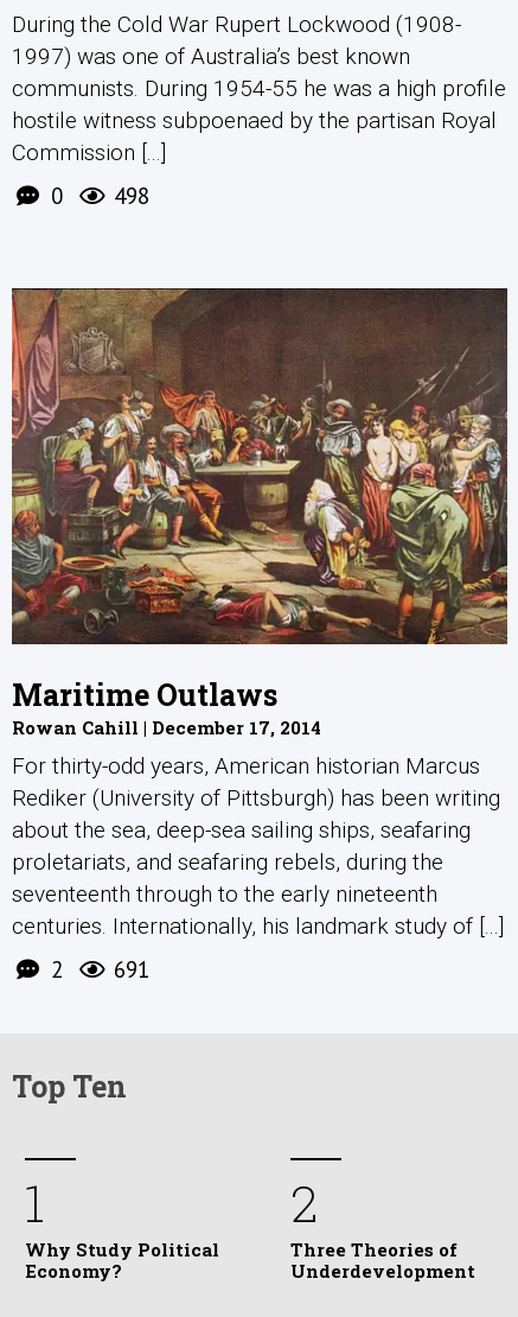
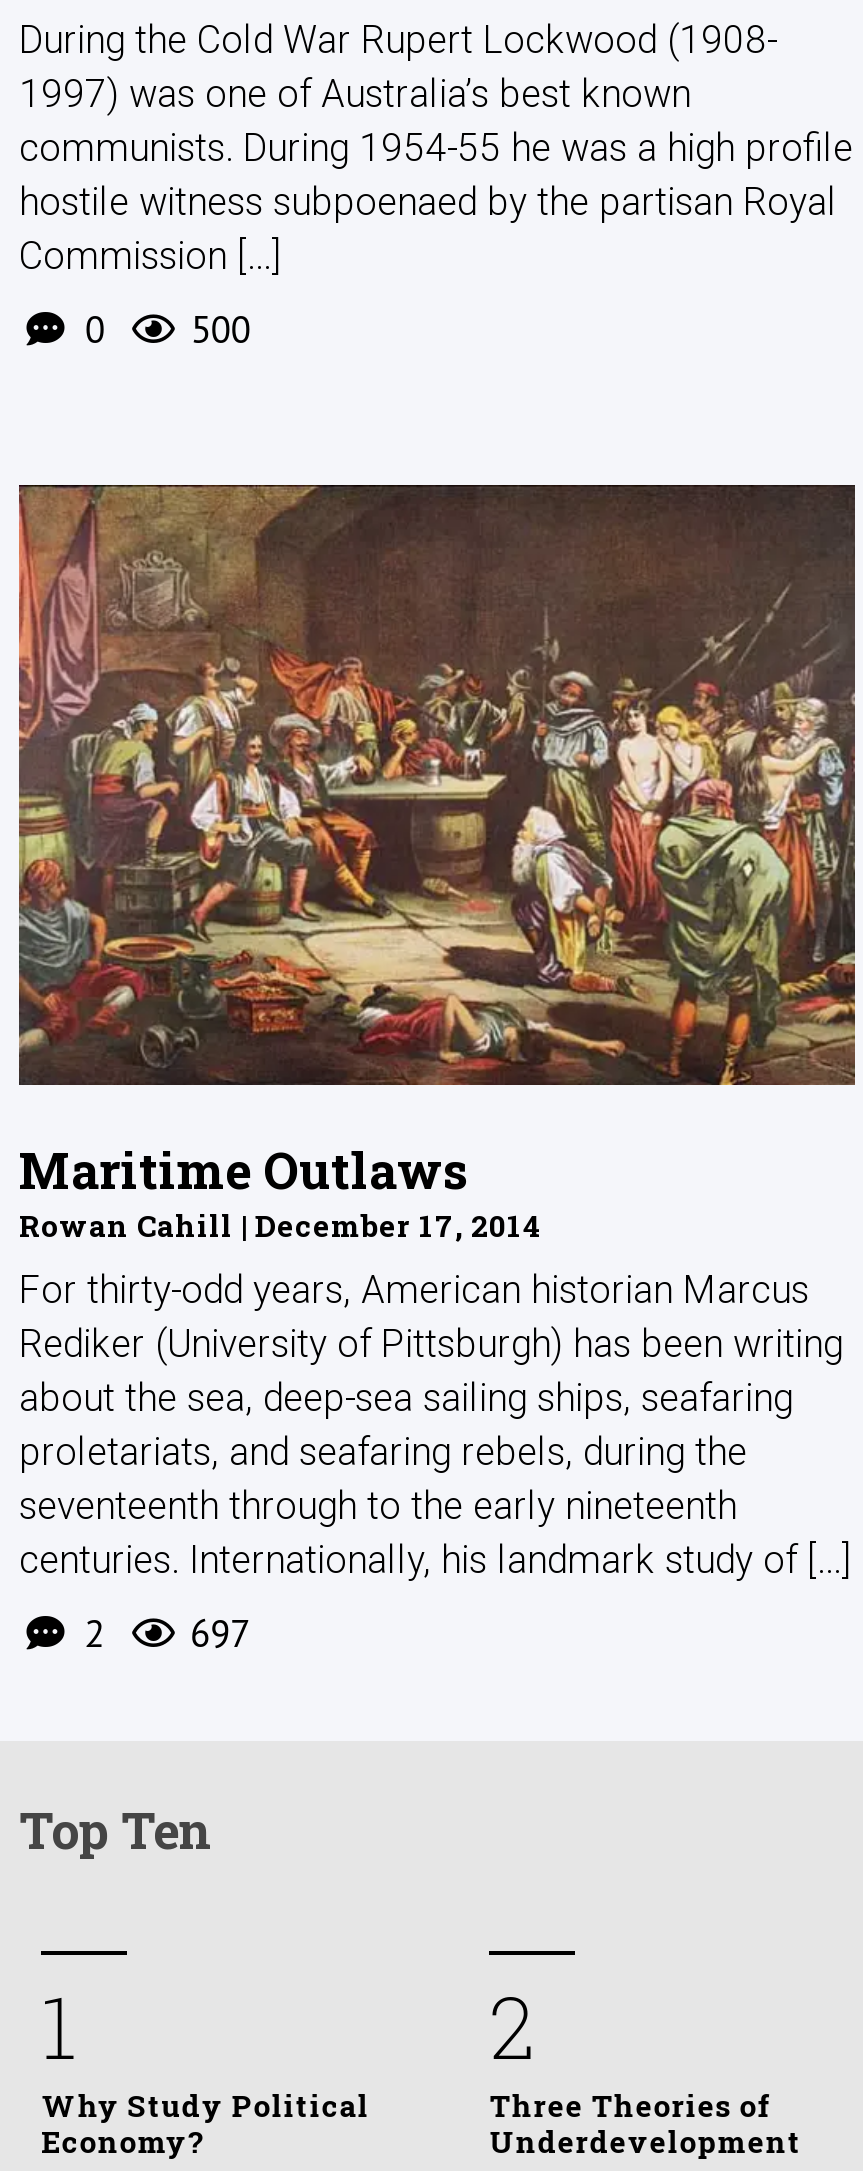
[51,181,149,210] 0 498 -> [85,305,250,353] 0 500
[51,955,149,984] 2 691 -> [85,1610,250,1658] 2 697

